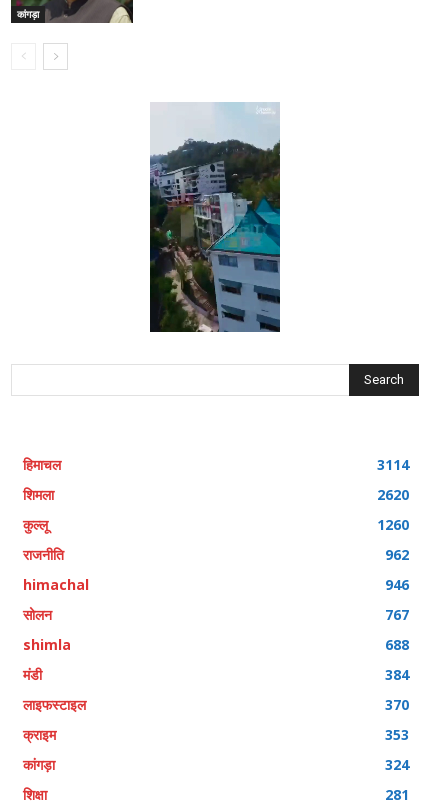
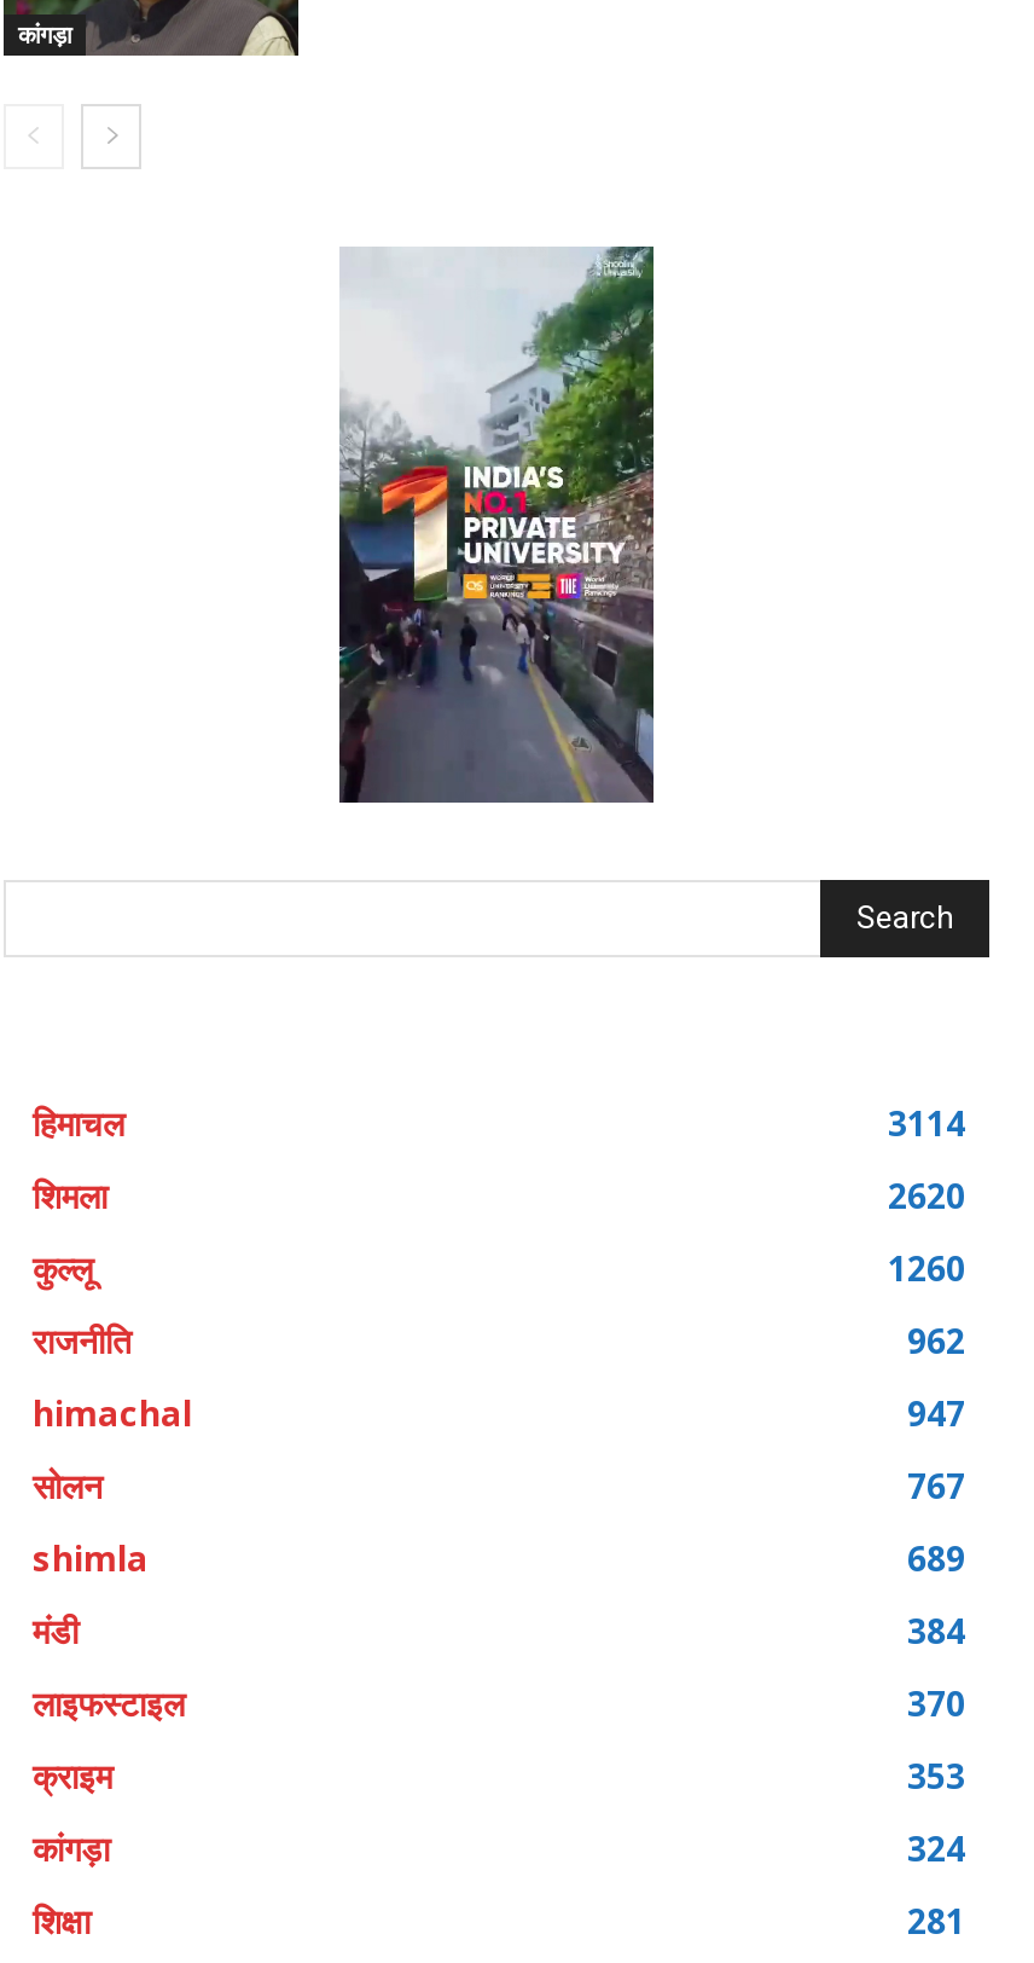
[150,103,281,332] [image] -> [337,244,656,803] [image]
[385,575,409,594] 946 -> [907,1390,965,1436] 947
[385,635,409,654] 688 -> [907,1535,965,1581] 689

